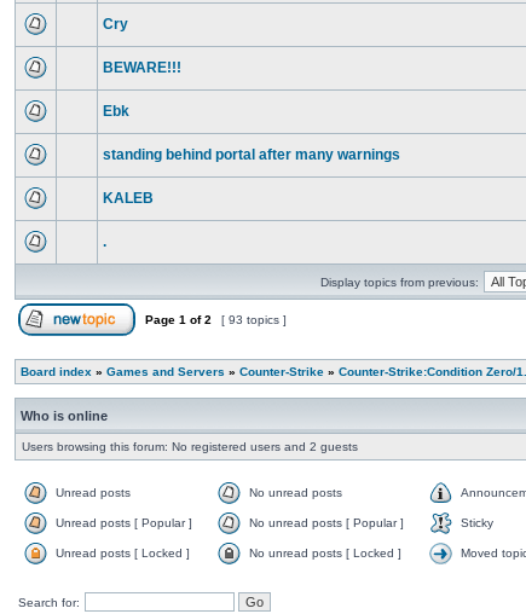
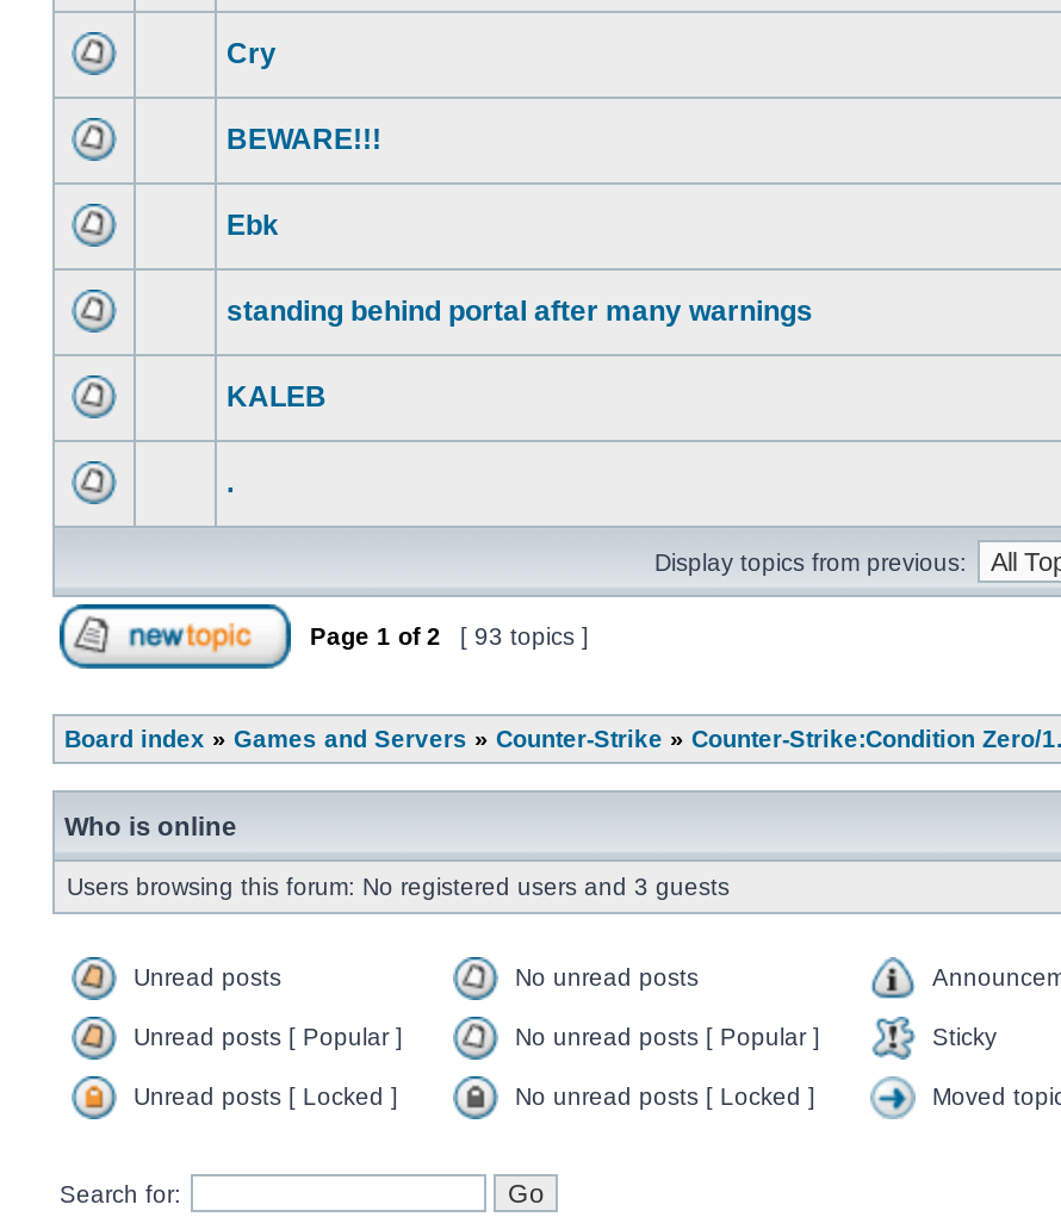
[22,440,358,453] Users browsing this forum: No registered users and 2 guests -> [67,874,730,900] Users browsing this forum: No registered users and 3 guests

